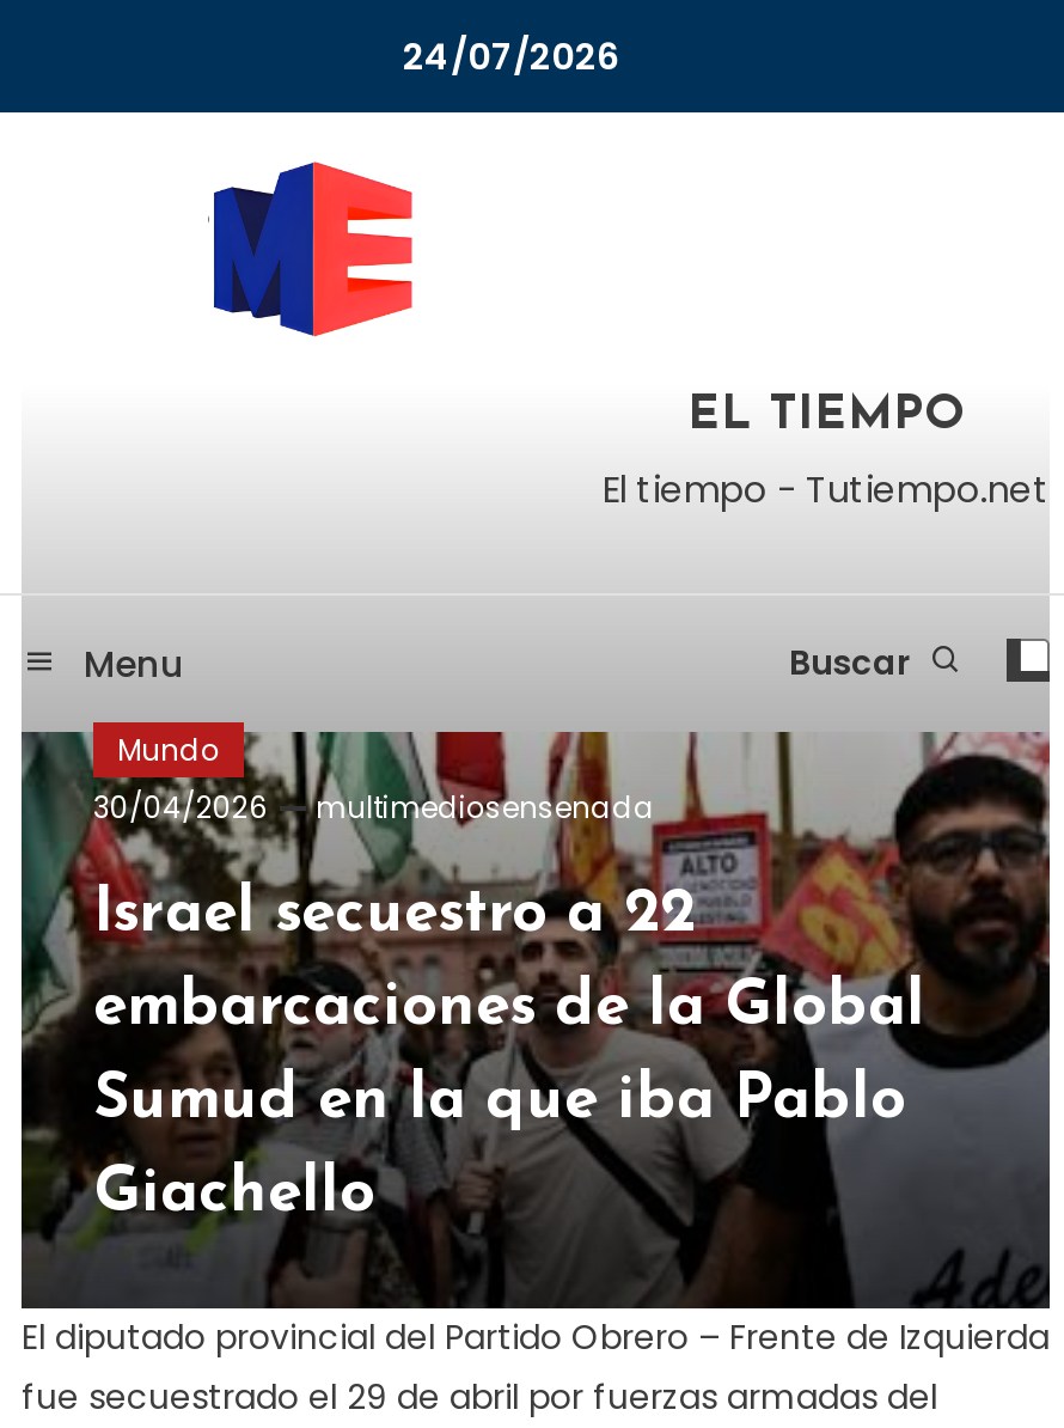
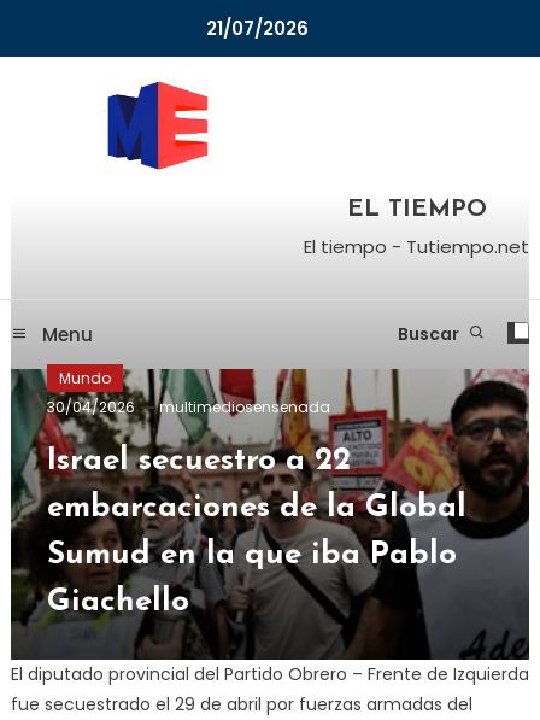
[403,31,620,81] 24/07/2026 -> [207,16,309,41] 21/07/2026

